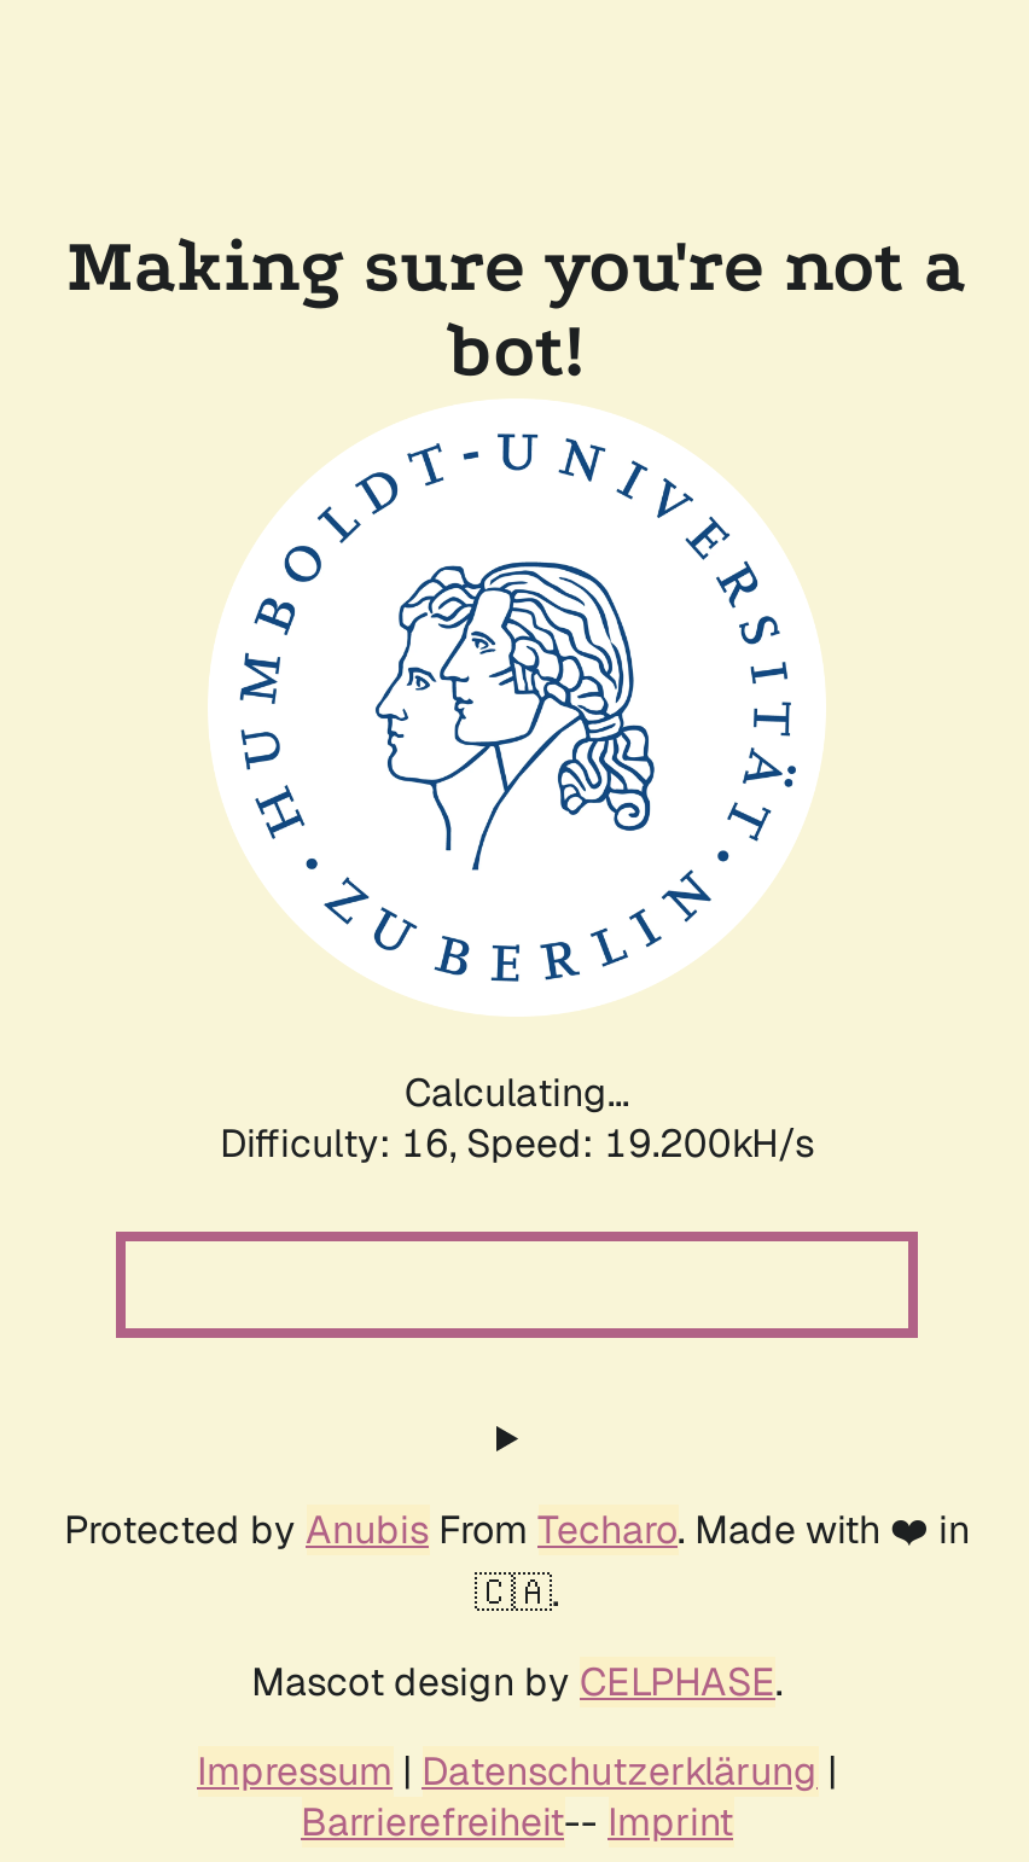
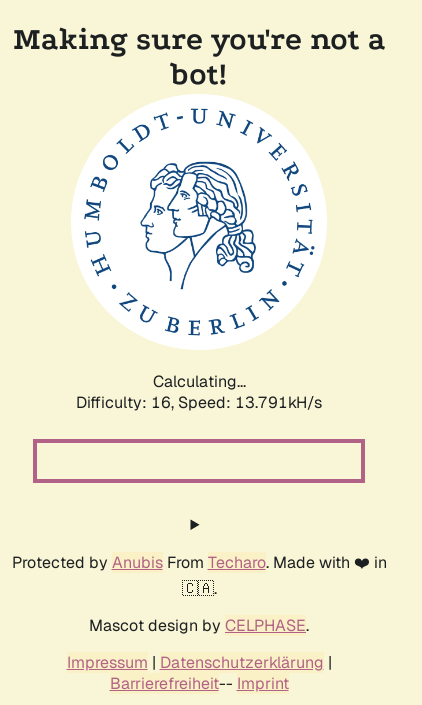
[220,1118,814,1169] Difficulty: 16, Speed: 19.200kH/s -> [76,392,322,413] Difficulty: 16, Speed: 13.791kH/s

